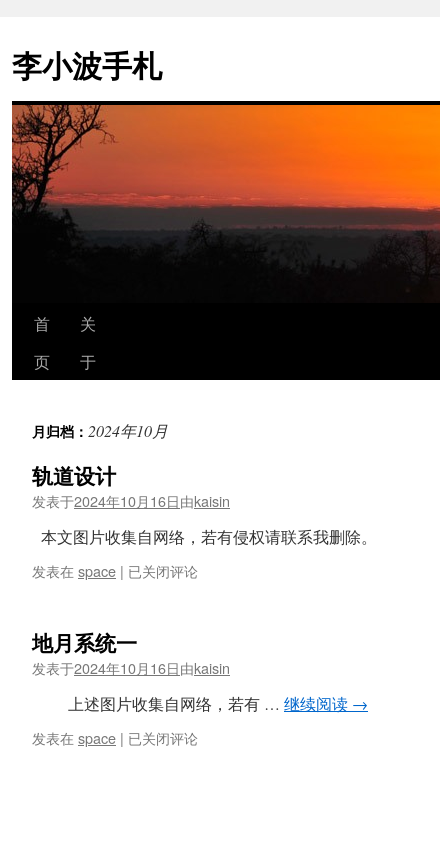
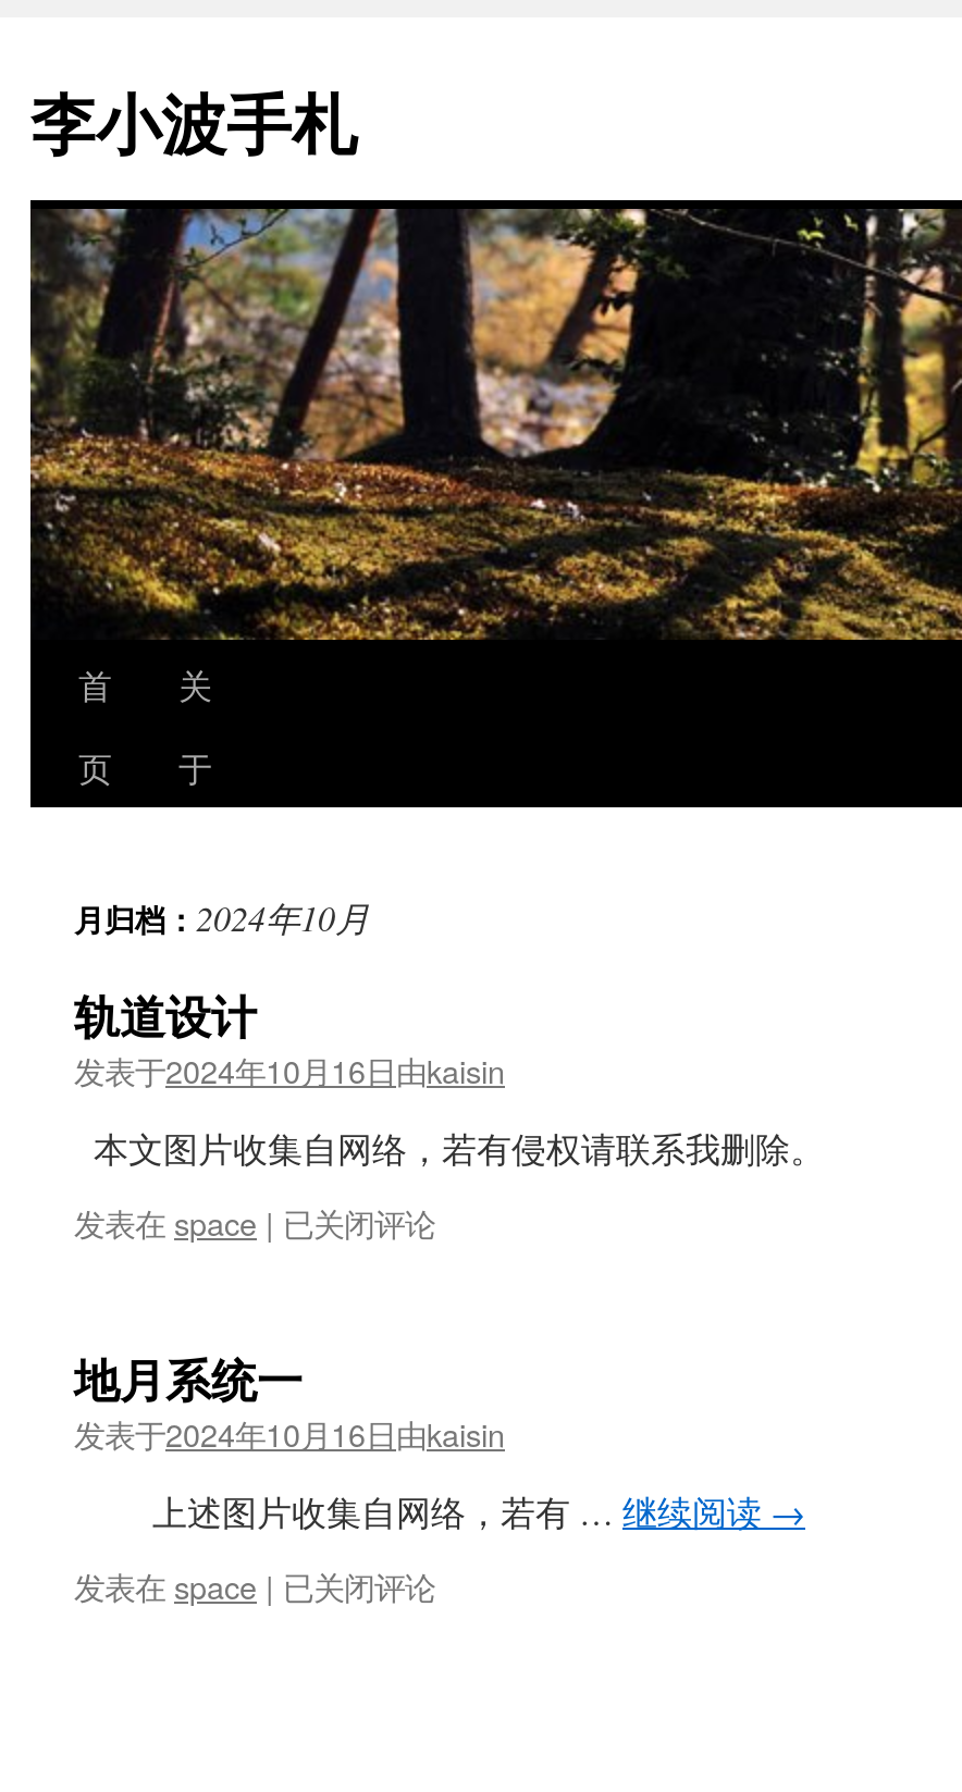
[11,104,437,303] [image] -> [28,207,955,642] [image]

